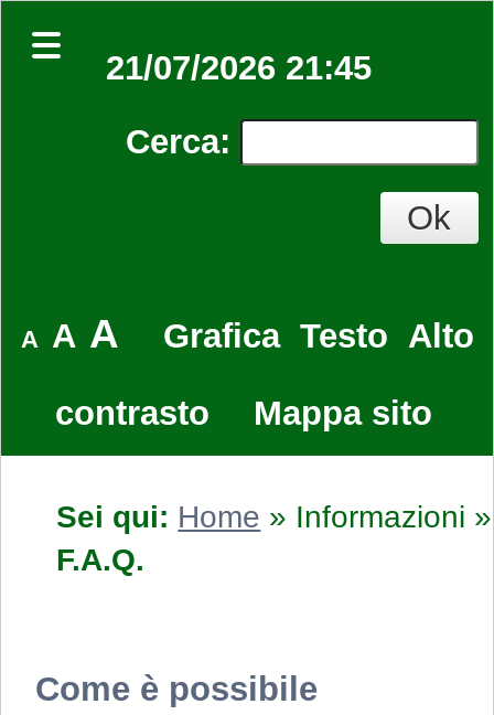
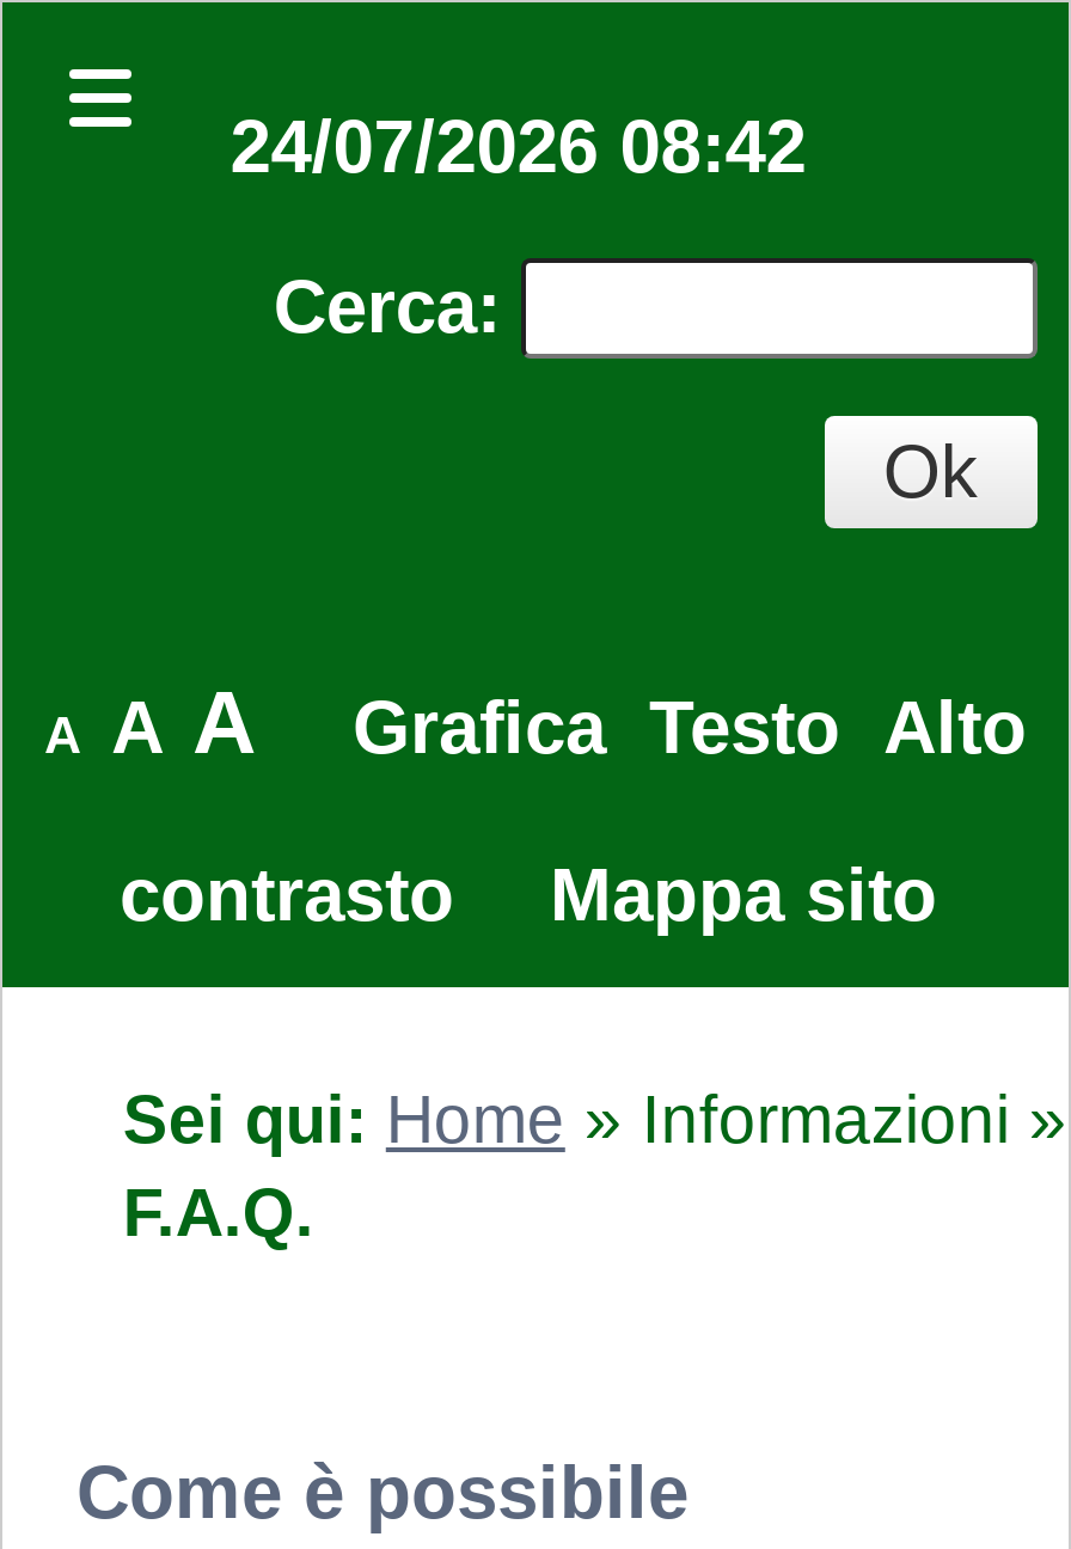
[106,49,372,88] 21/07/2026 21:45 -> [230,106,806,190] 24/07/2026 08:42

